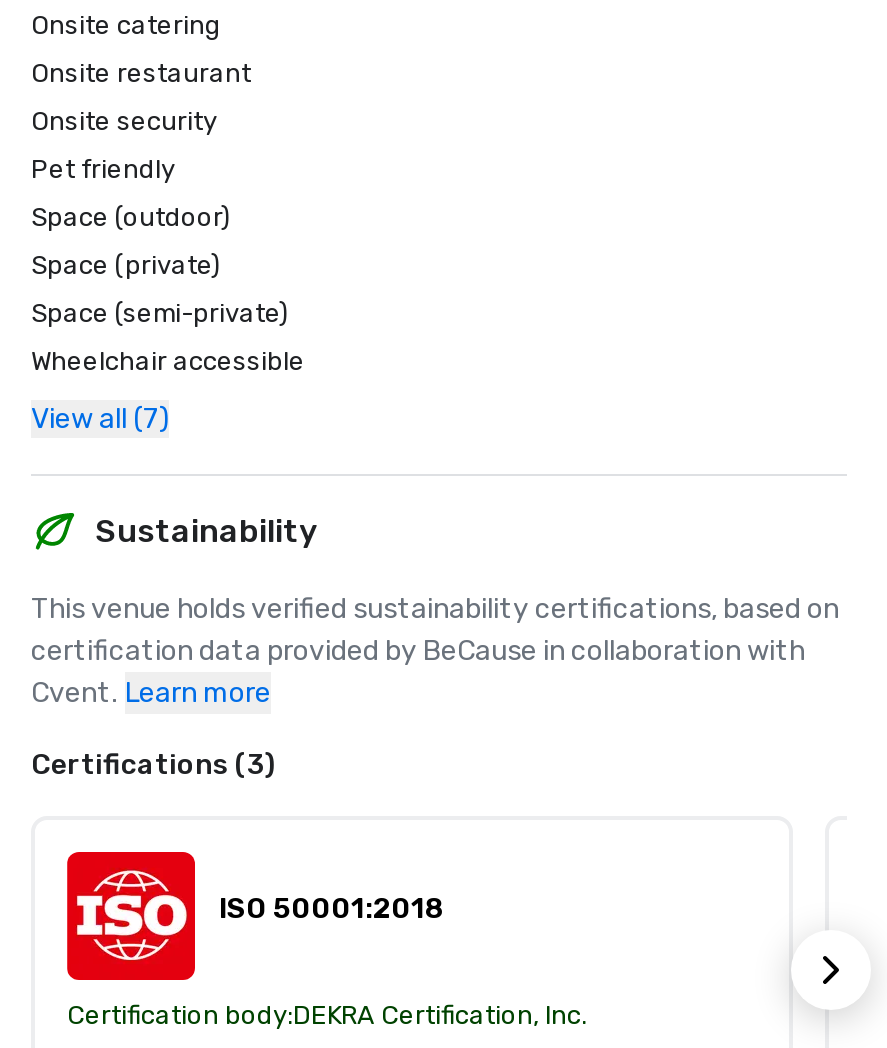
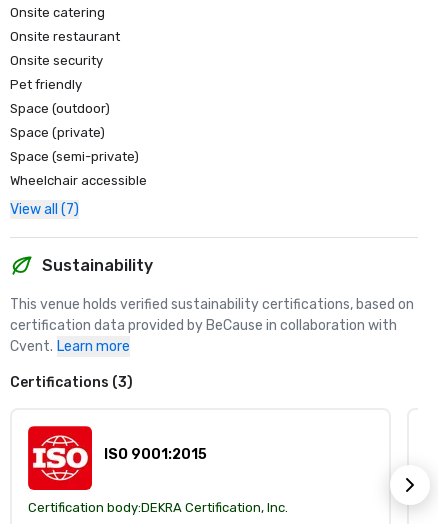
[219,891,445,925] ISO 50001:2018 -> [104,445,207,462] ISO 9001:2015

